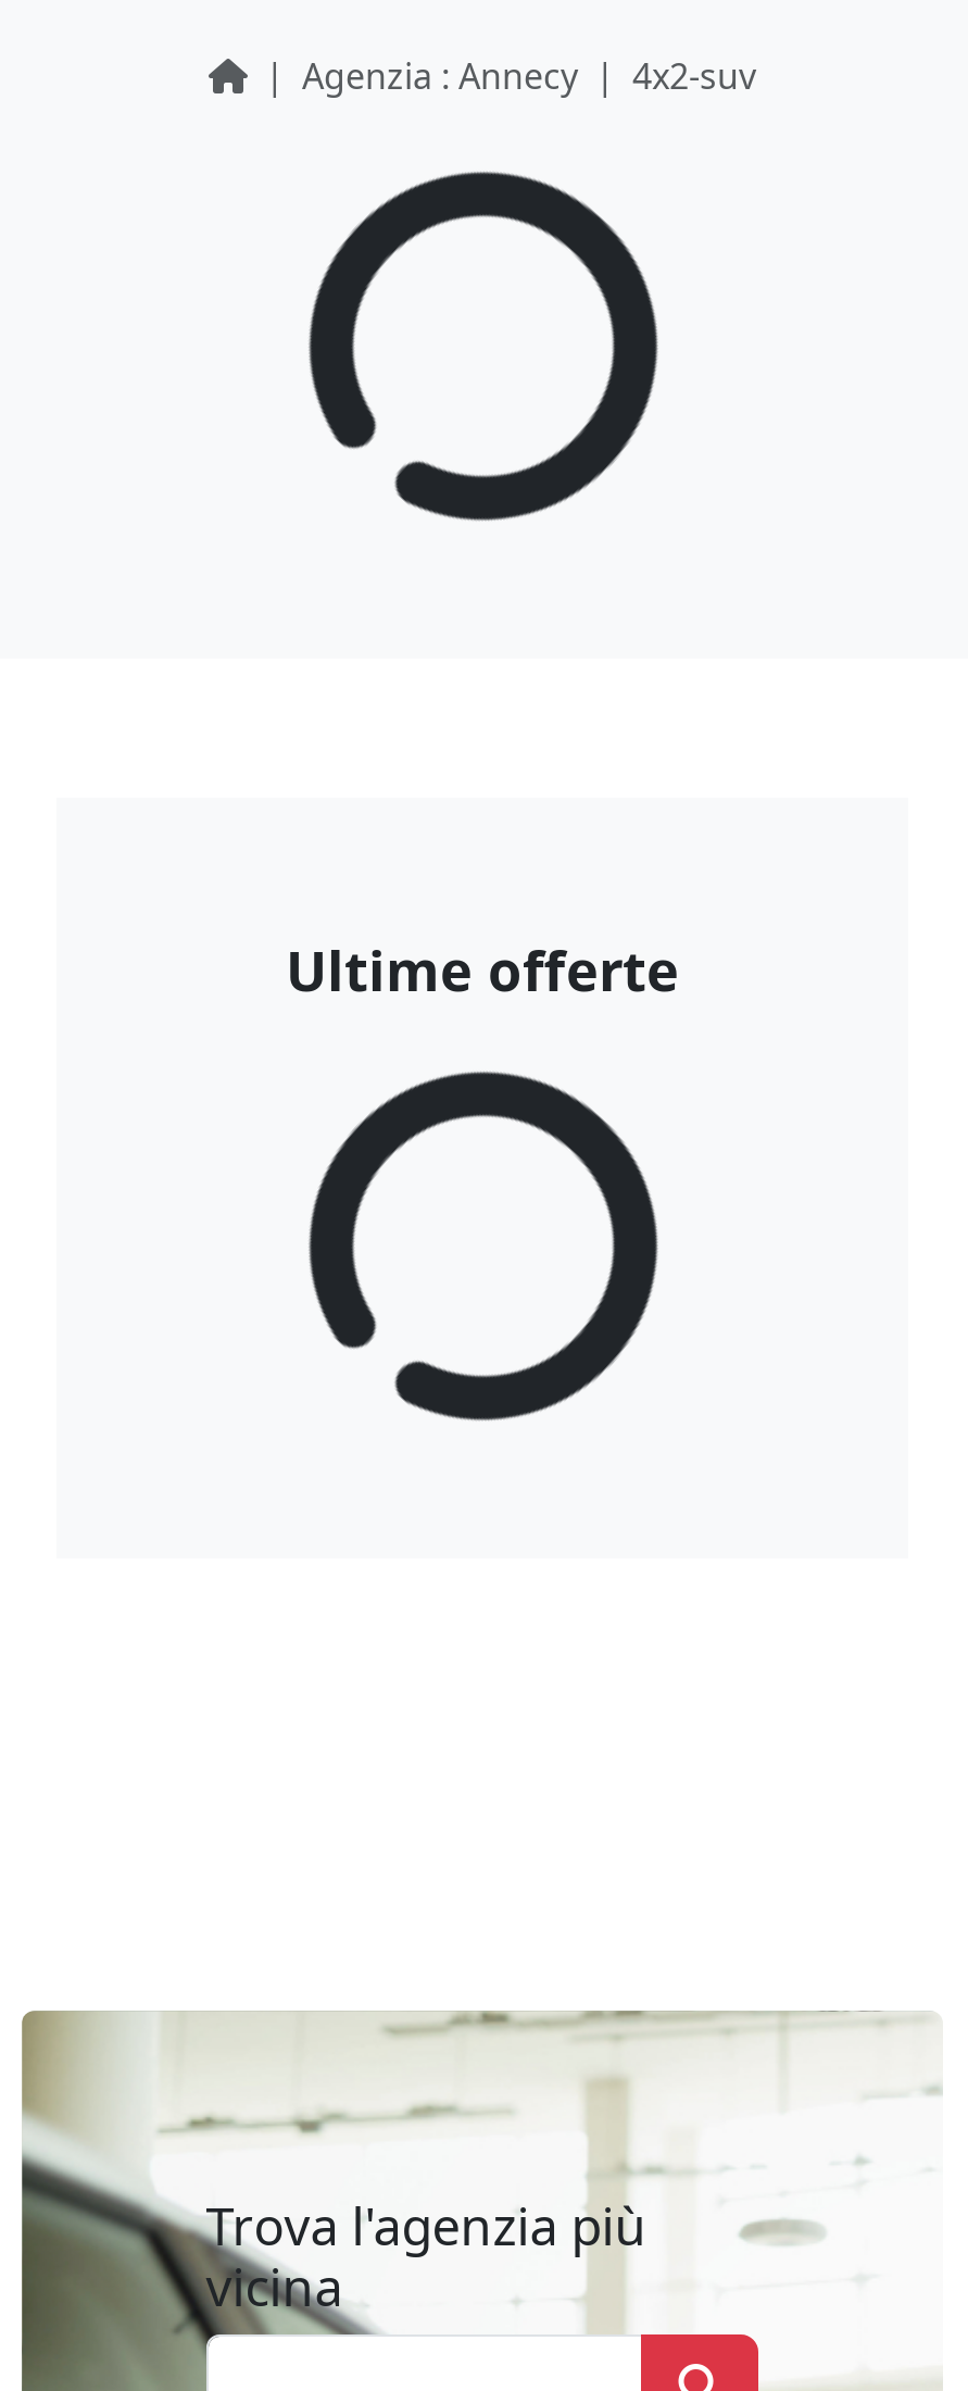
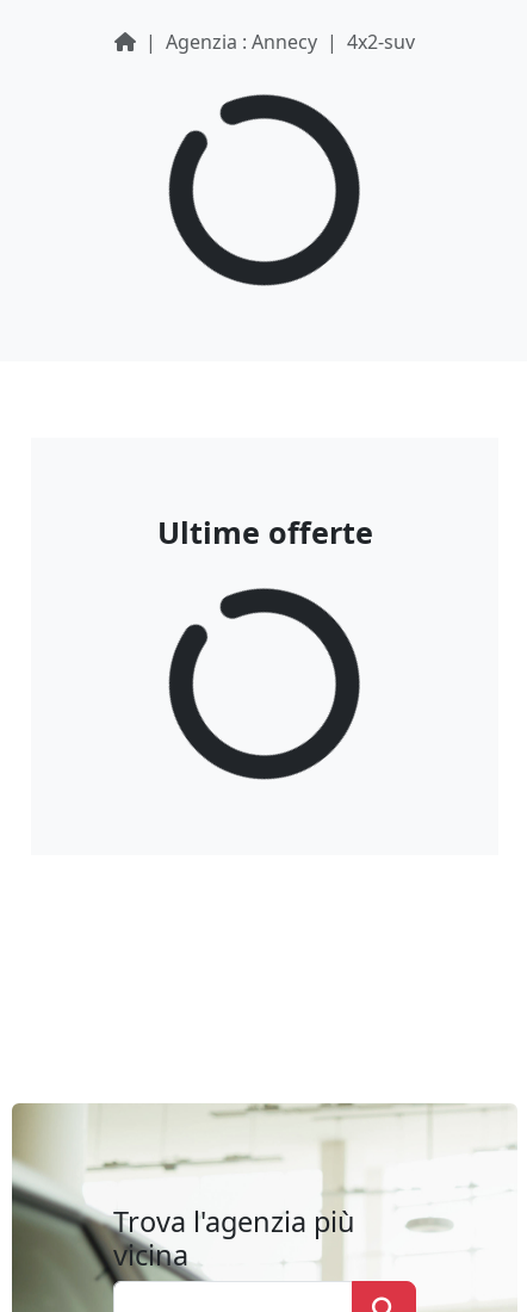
[350,193,424,267] [image] -> [193,107,231,146] [image]
[343,426,415,496] [image] -> [187,233,229,273] [image]
[350,1093,424,1167] [image] -> [193,601,231,639] [image]
[343,1326,415,1395] [image] -> [187,726,229,767] [image]

